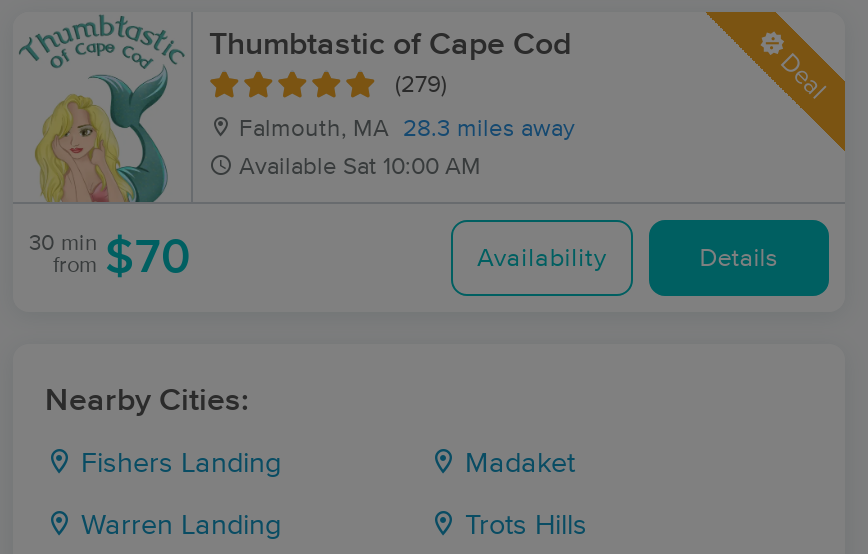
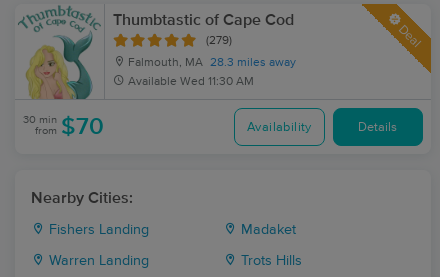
[239,156,481,180] Available Sat 10:00 AM -> [128,76,254,88] Available Wed 11:30 AM

